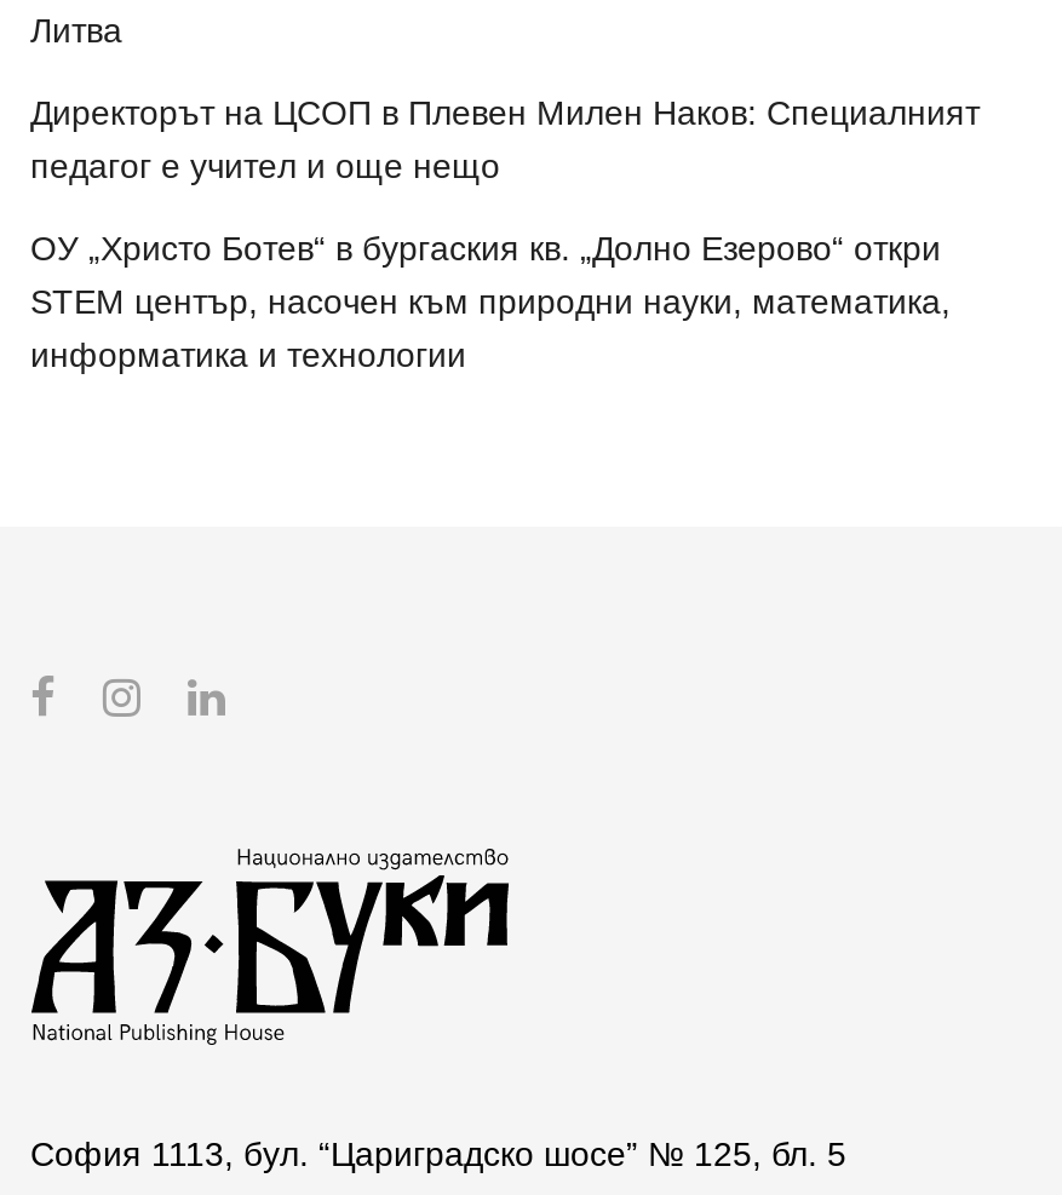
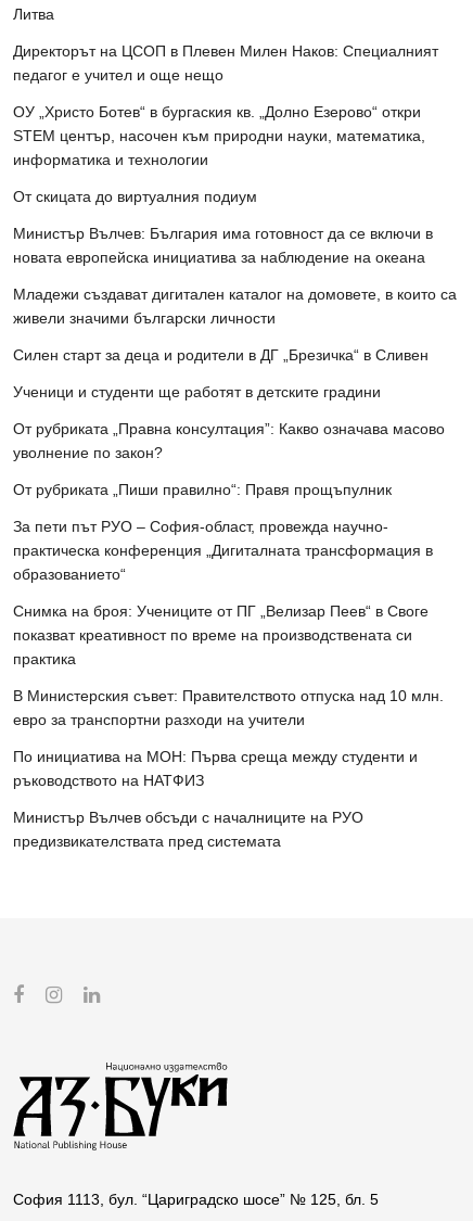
none -> [13,188,457,850] От скицата до виртуалния подиум | Министър Вълчев: България има готовност да се включи в | новата европейска инициатива за наблюдение на океана | Младежи създават дигитален каталог на домовете, в които са | живели значими български личности | Силен старт за деца и родители в ДГ „Брезичка“ в Сливен | Ученици и студенти ще работят в детските градини | От рубриката „Правна консултация”: Какво означава масово | уволнение по закон? | От рубриката „Пиши правилно“: Правя прощъпулник | За пети път РУО – София-област, провежда научно- | практическа конференция „Дигиталната трансформация в | образованието“ | Снимка на броя: Учениците от ПГ „Велизар Пеев“ в Своге | показват креативност по време на производствената си | практика | В Министерския съвет: Правителството отпуска над 10 млн. | евро за транспортни разходи на учители | По инициатива на МОН: Първа среща между студенти и | ръководството на НАТФИЗ | Министър Вълчев обсъди с началниците на РУО | предизвикателствата пред системата

